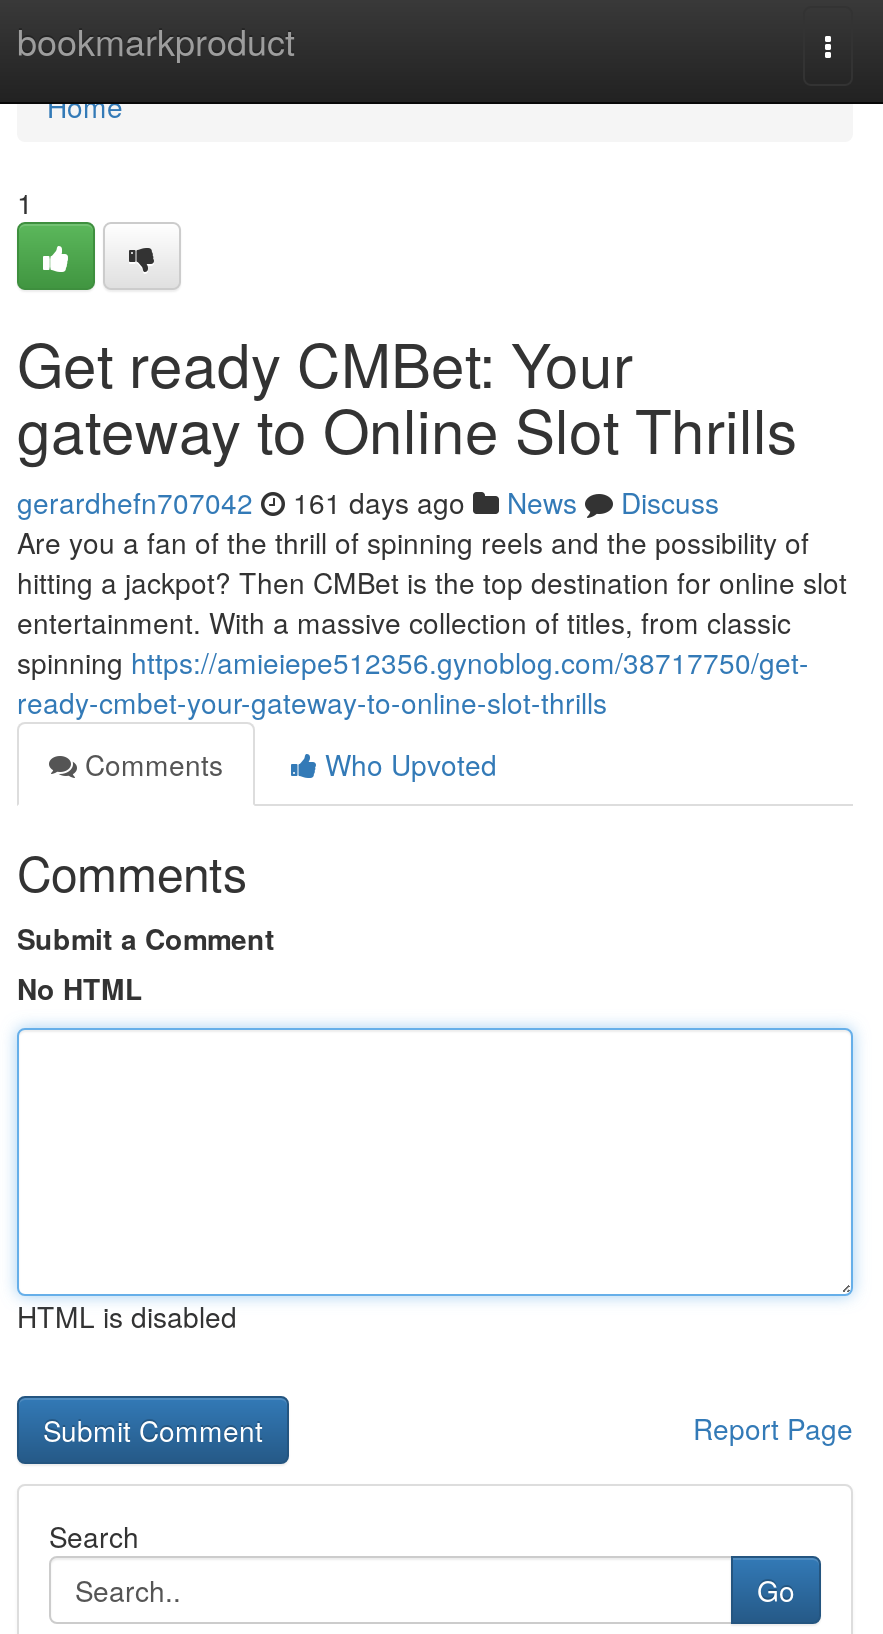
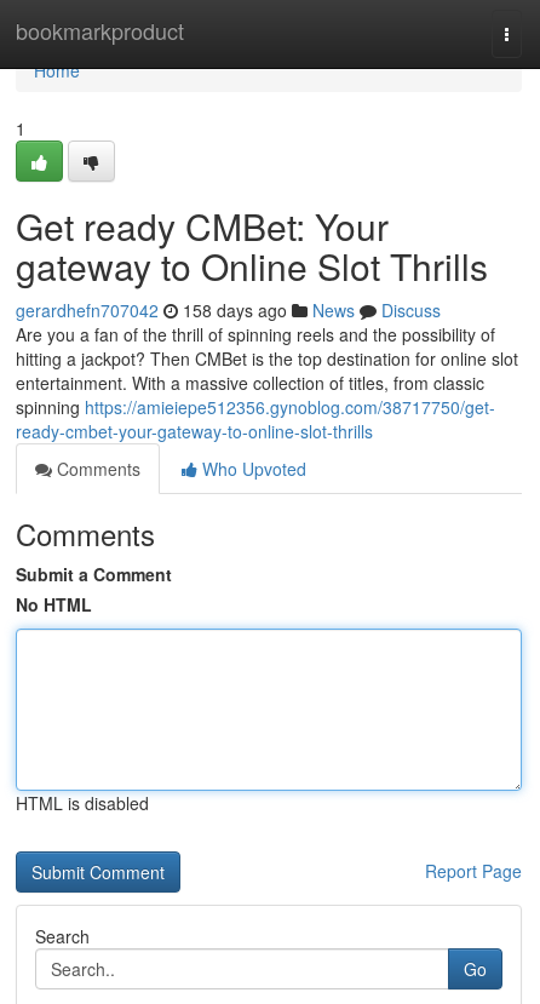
[17,482,719,522] gerardhefn707042 161 days ago News Discuss -> [16,298,441,322] gerardhefn707042 158 days ago News Discuss

